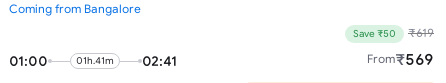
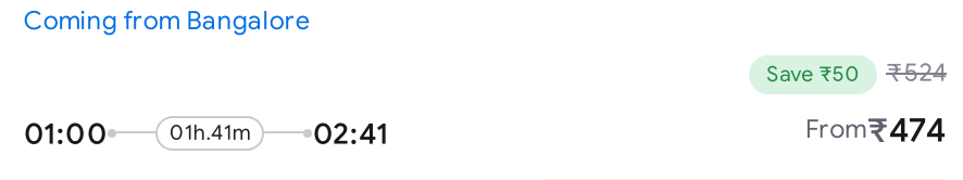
[353,26,434,39] Save ₹50 ₹619 -> [766,57,947,86] Save ₹50 ₹524
[367,50,434,68] From₹569 -> [805,110,947,149] From₹474

